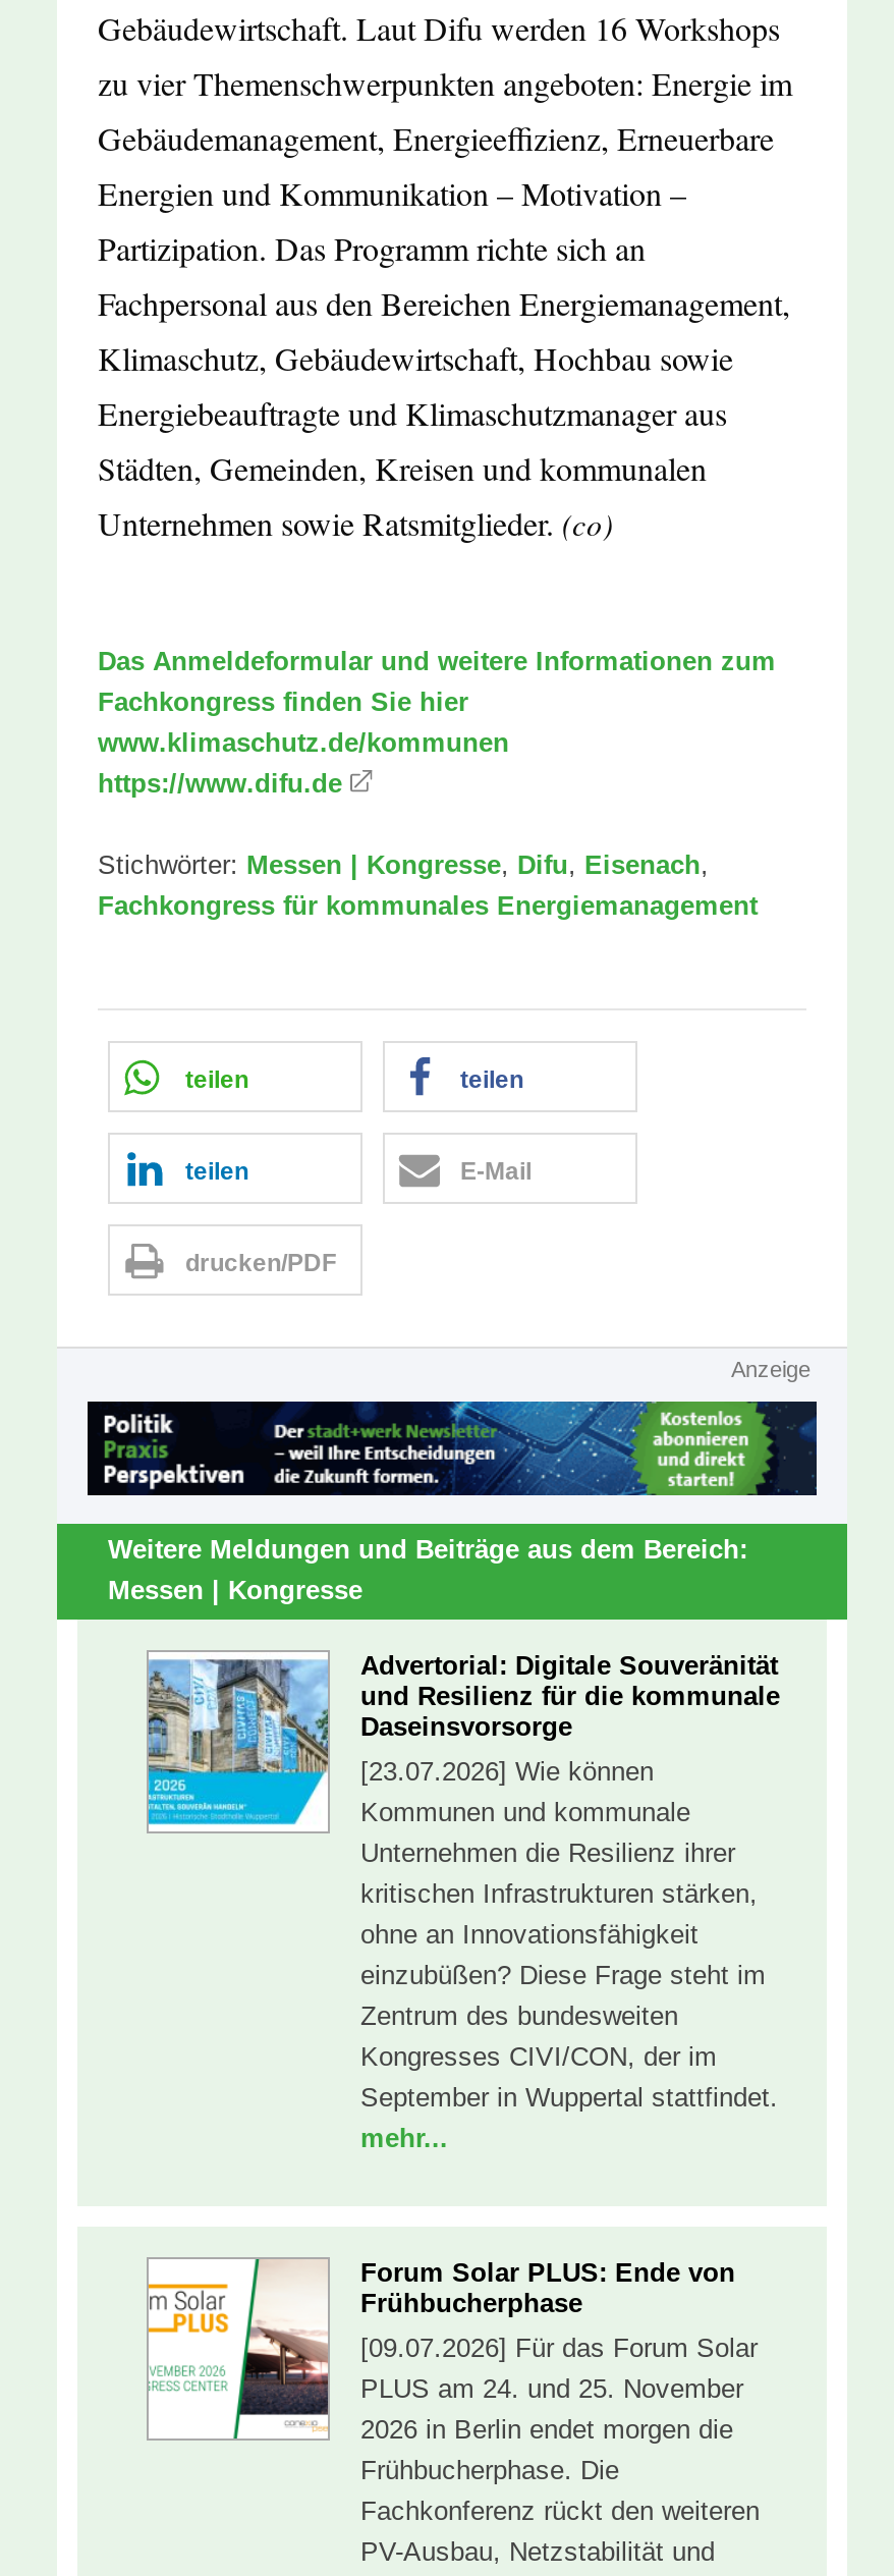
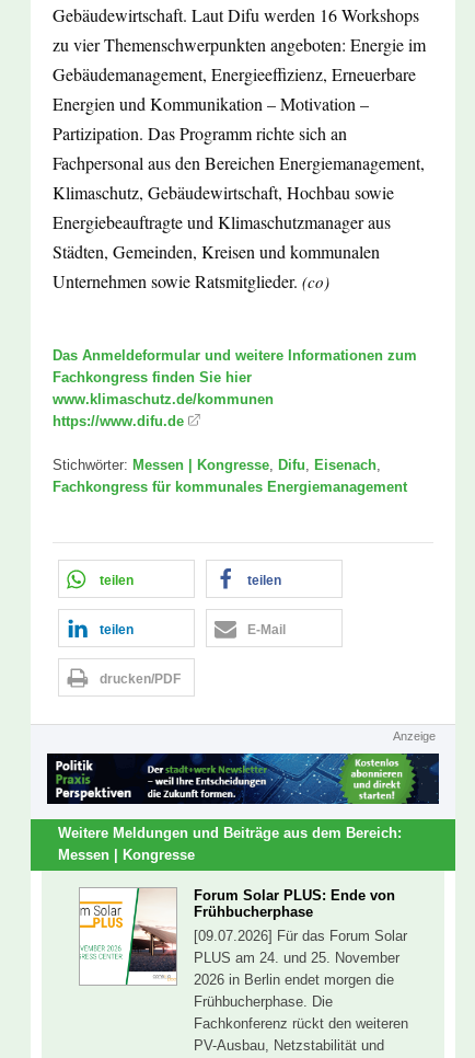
[147,1649,780,2153] [image] | Advertorial: Digitale Souveränität | und Resilienz für die kommunale | Daseinsvorsorge | [23.07.2026] Wie können | Kommunen und kommunale | Unternehmen die Resilienz ihrer | kritischen Infrastrukturen stärken, | ohne an Innovationsfähigkeit | einzubüßen? Diese Frage steht im | Zentrum des bundesweiten | Kongresses CIVI/CON, der im | September in Wuppertal stattfindet. | mehr... -> none

